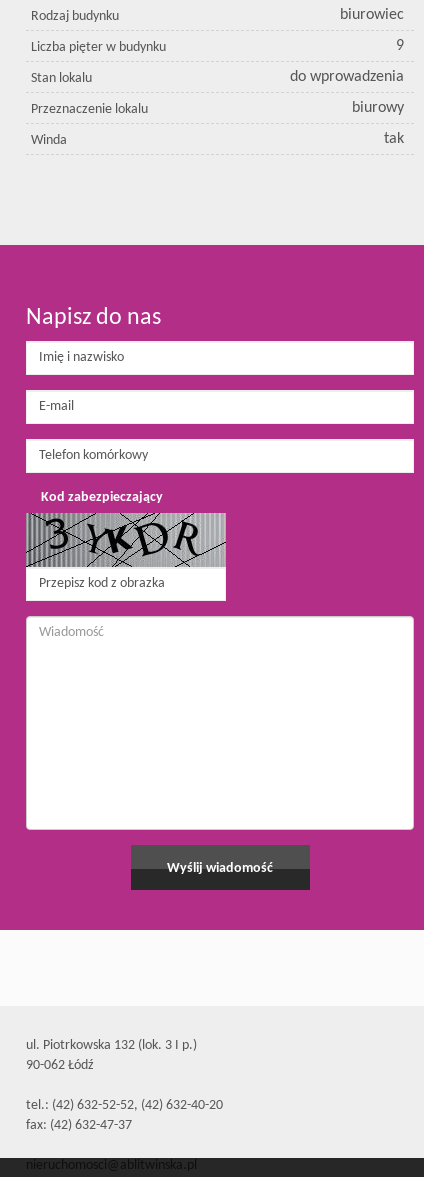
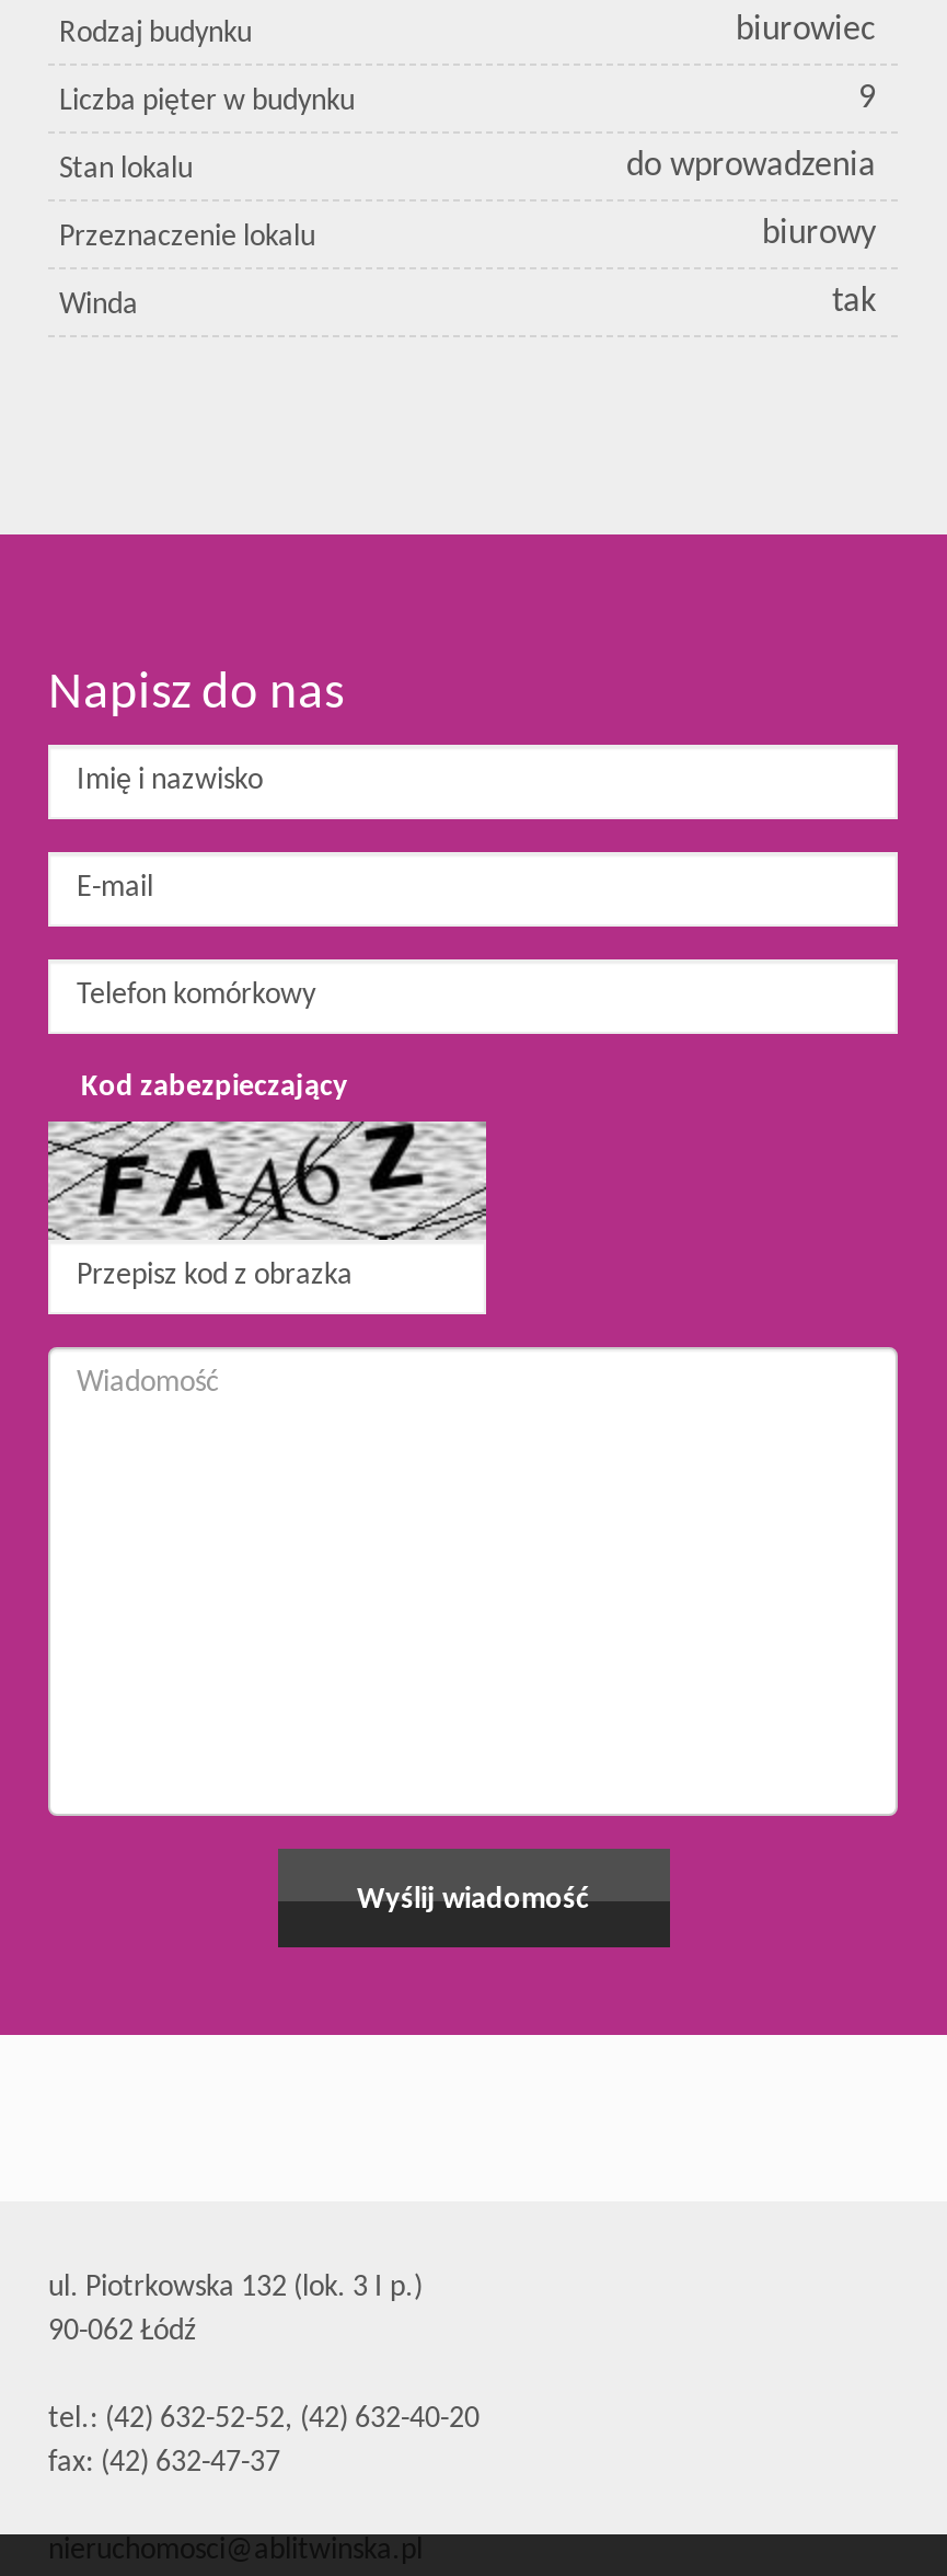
[26,512,226,568] [image] -> [48,1119,486,1238] [image]

